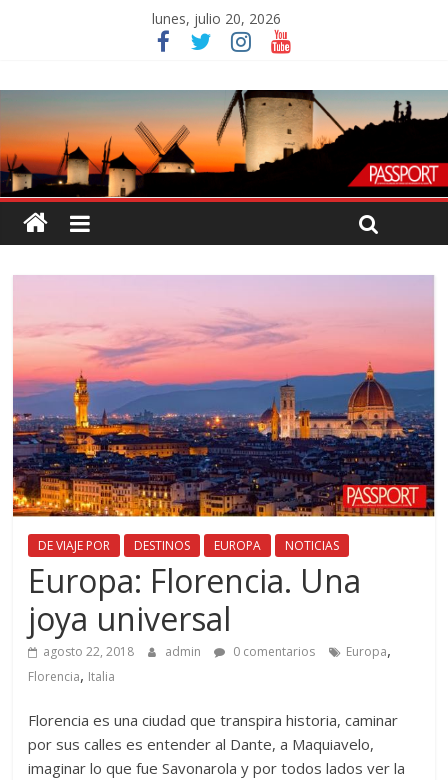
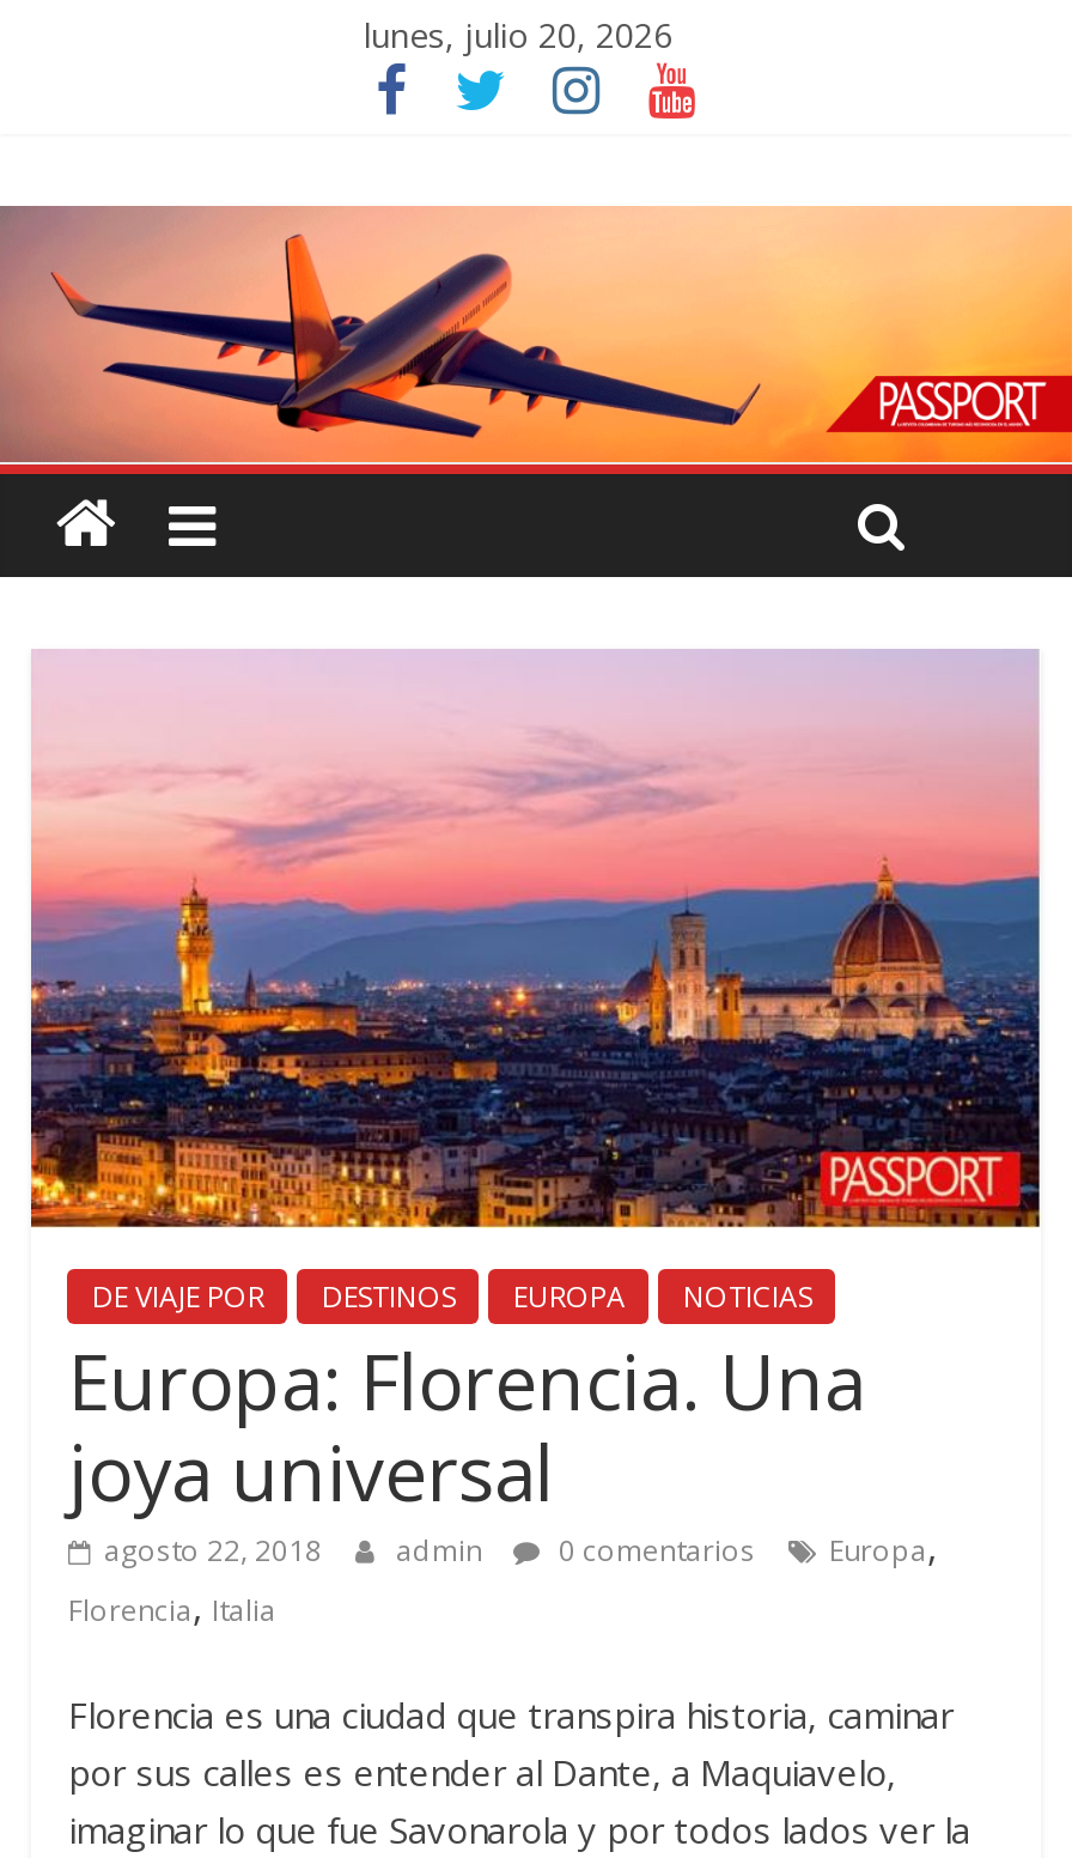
[3,89,445,198] [image] -> [7,204,1065,464] [image]

